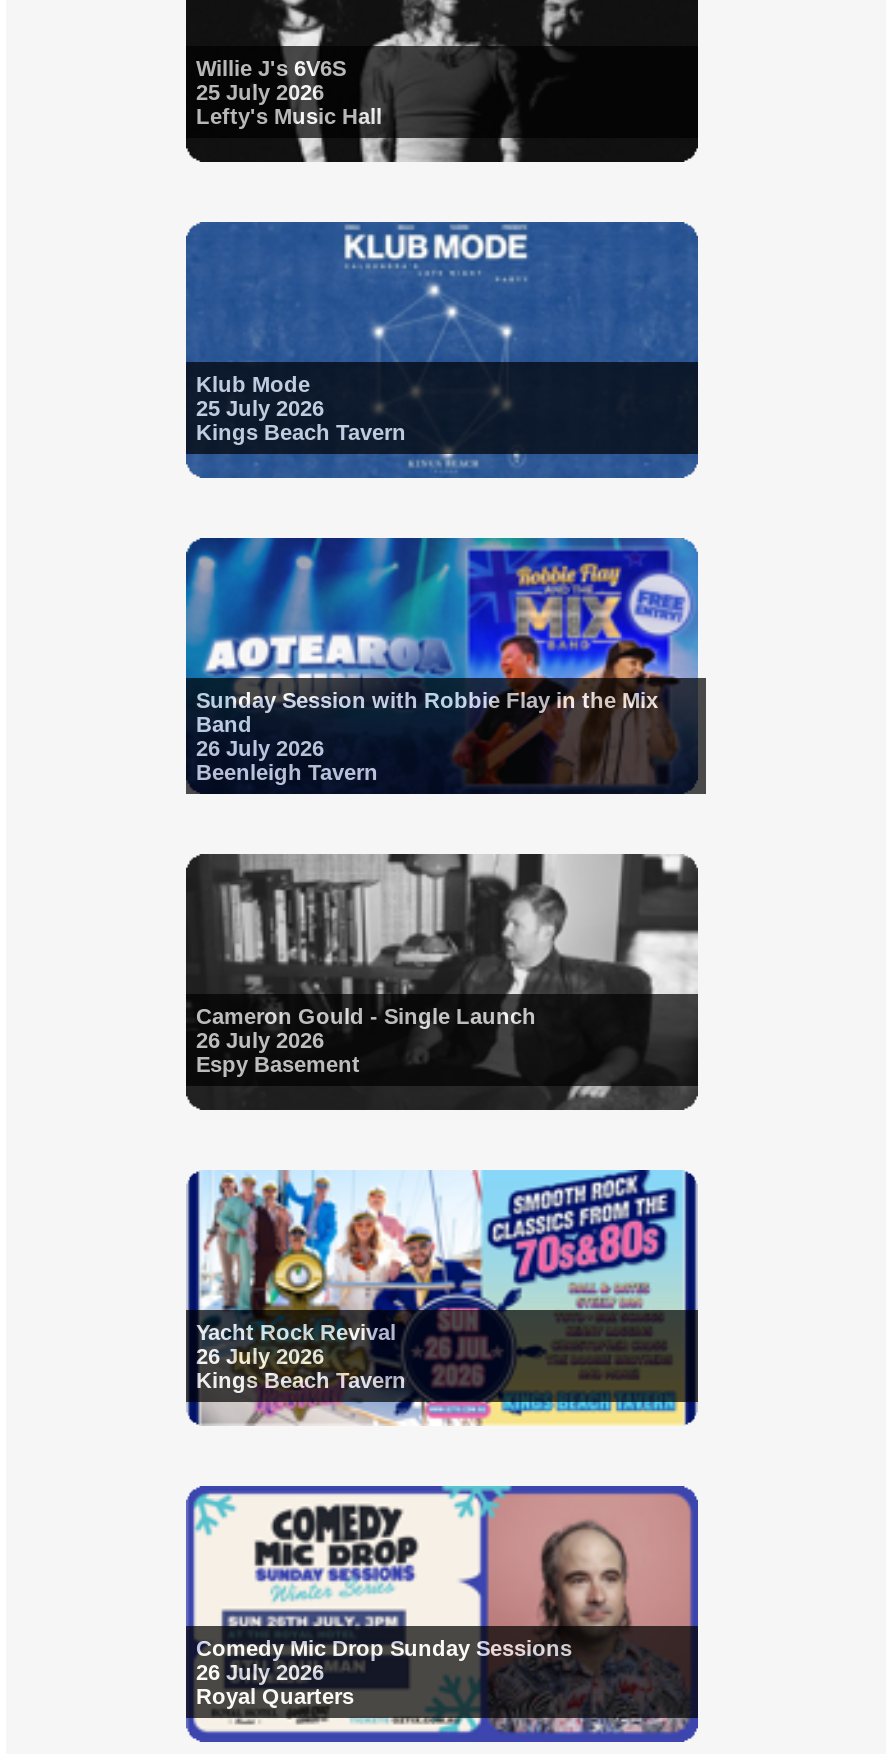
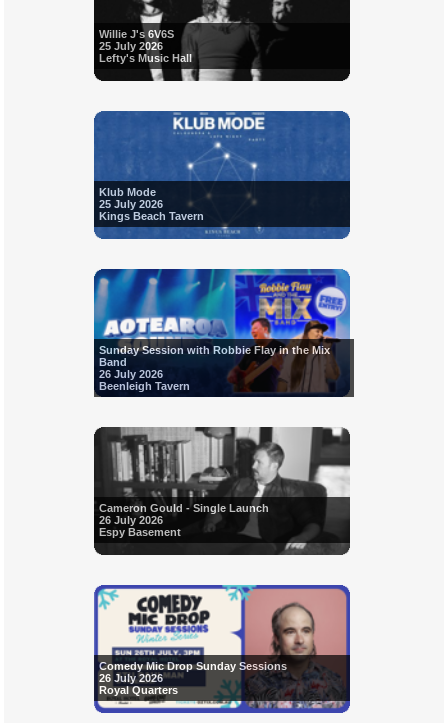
[190,1170,694,1426] [image] | Yacht Rock Revival | 26 July 2026 | Kings Beach Tavern -> none

